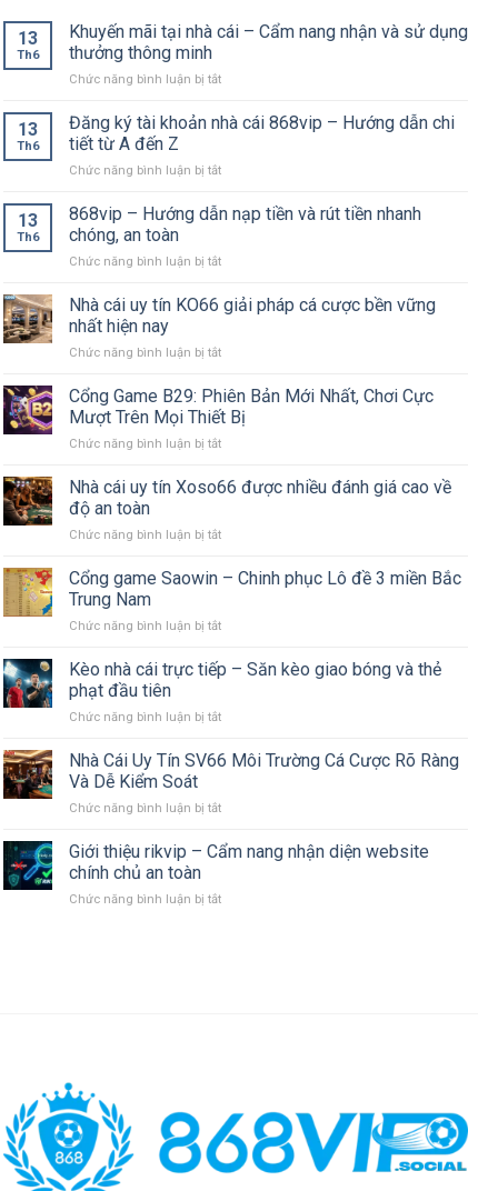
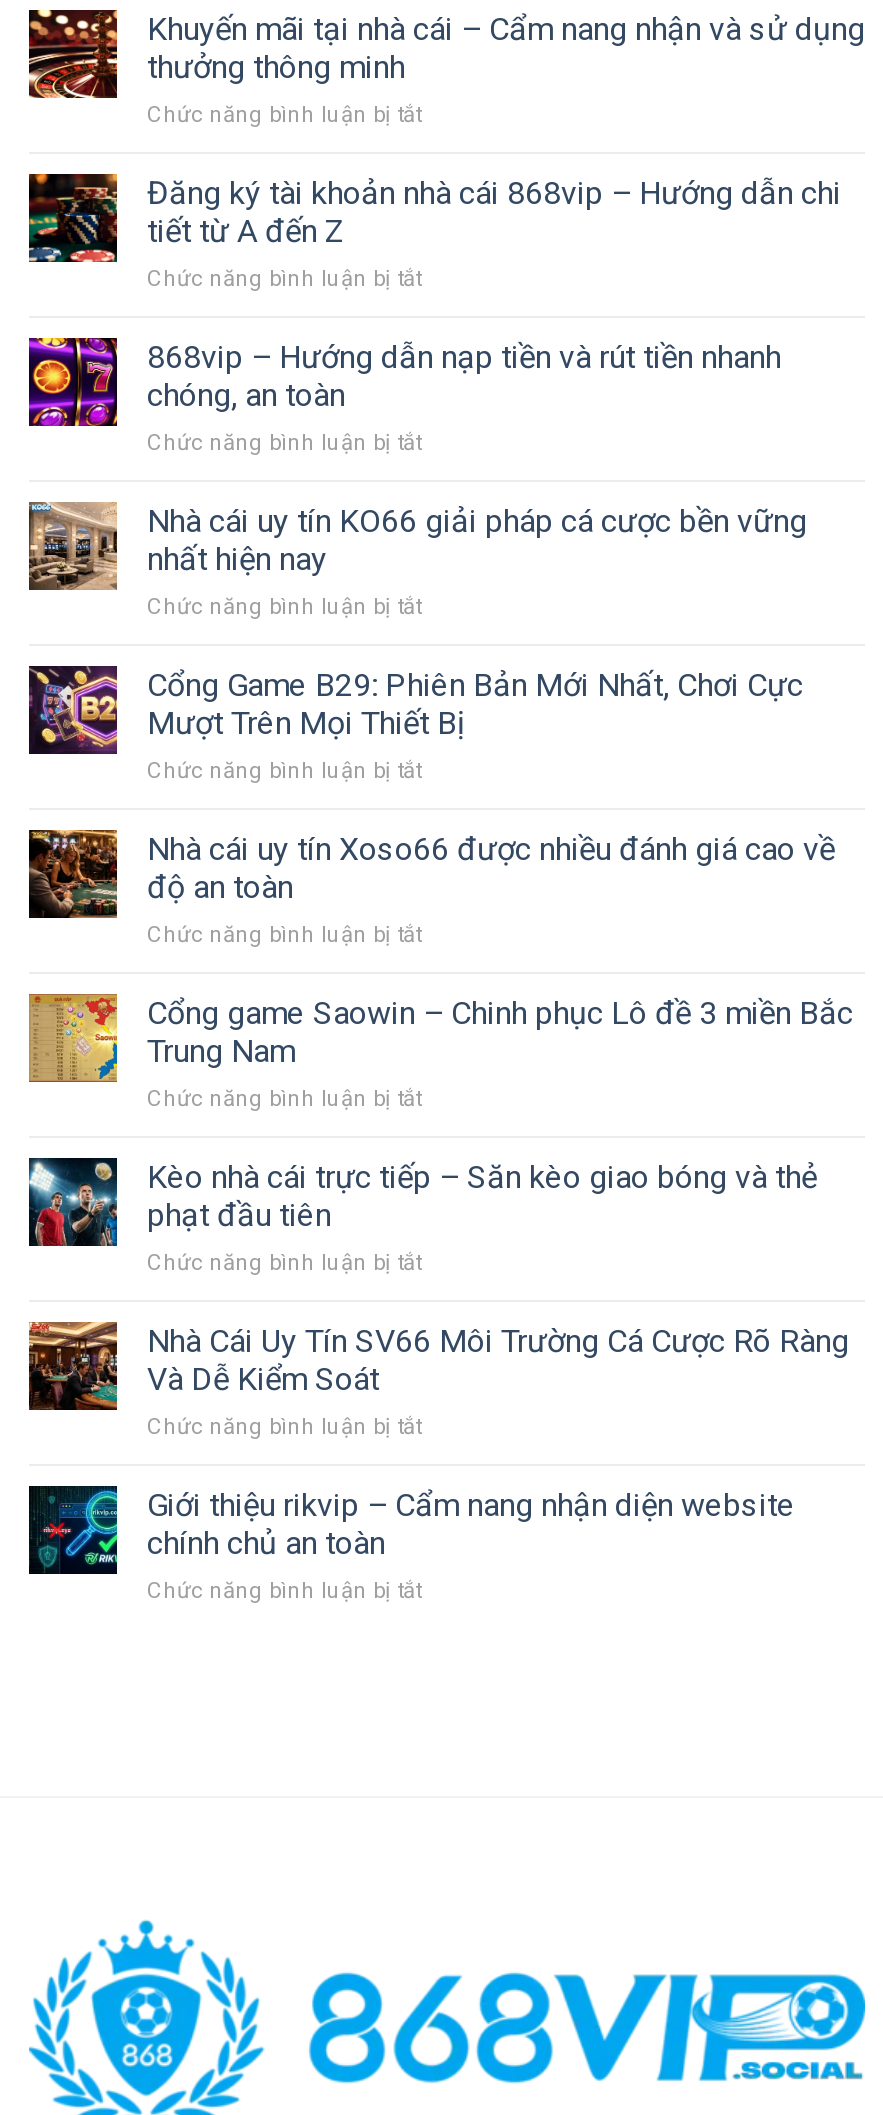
[17,28,39,62] 13 | Th6 -> none
[17,119,39,154] 13 | Th6 -> none
[17,210,39,245] 13 | Th6 -> none

